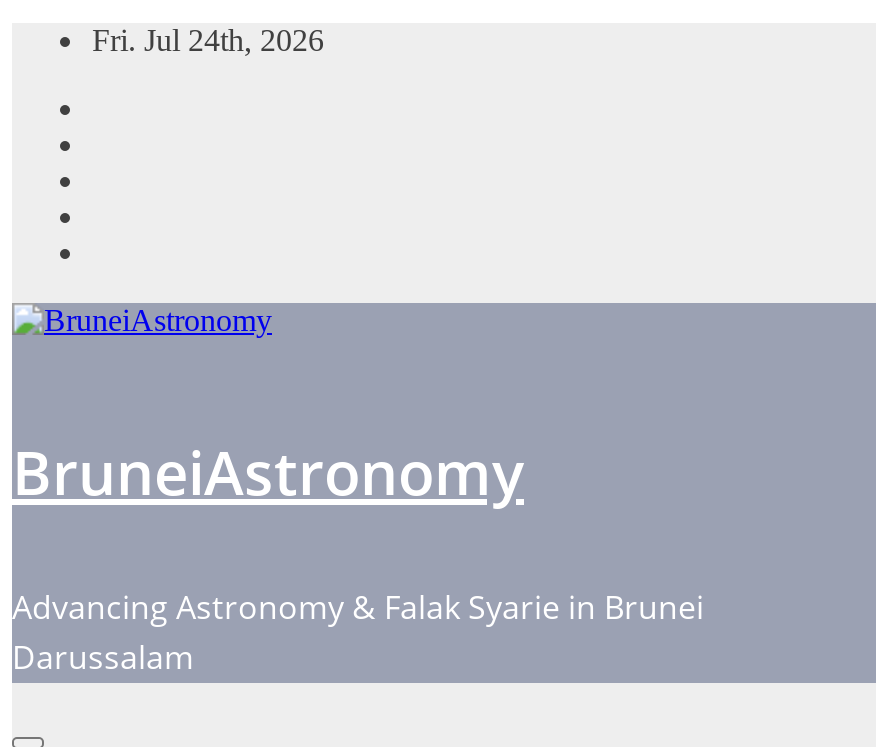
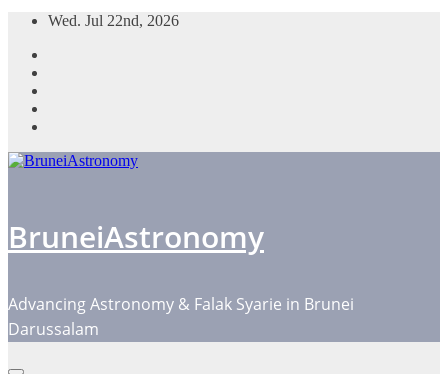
[92,23,324,57] Fri. Jul 24th, 2026 -> [48,12,179,29] Wed. Jul 22nd, 2026

